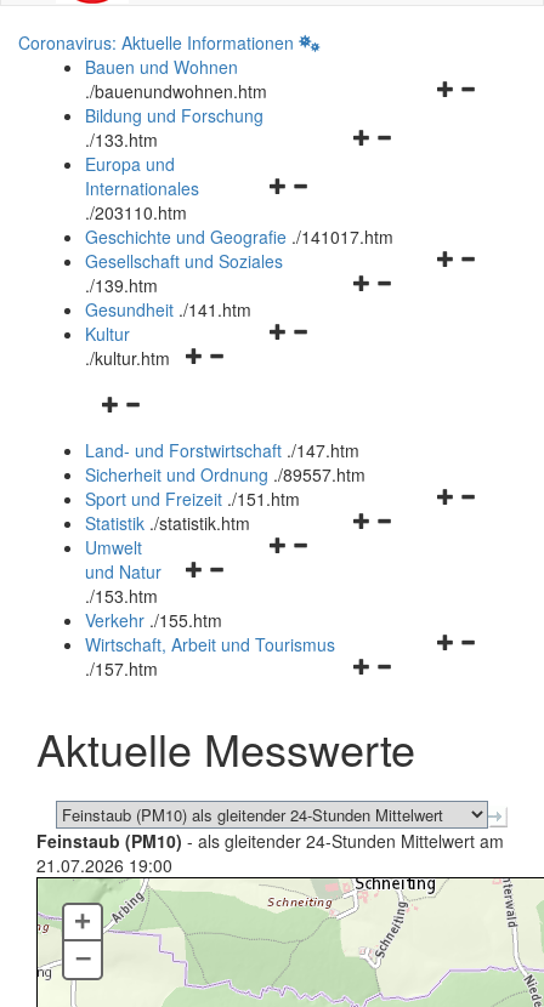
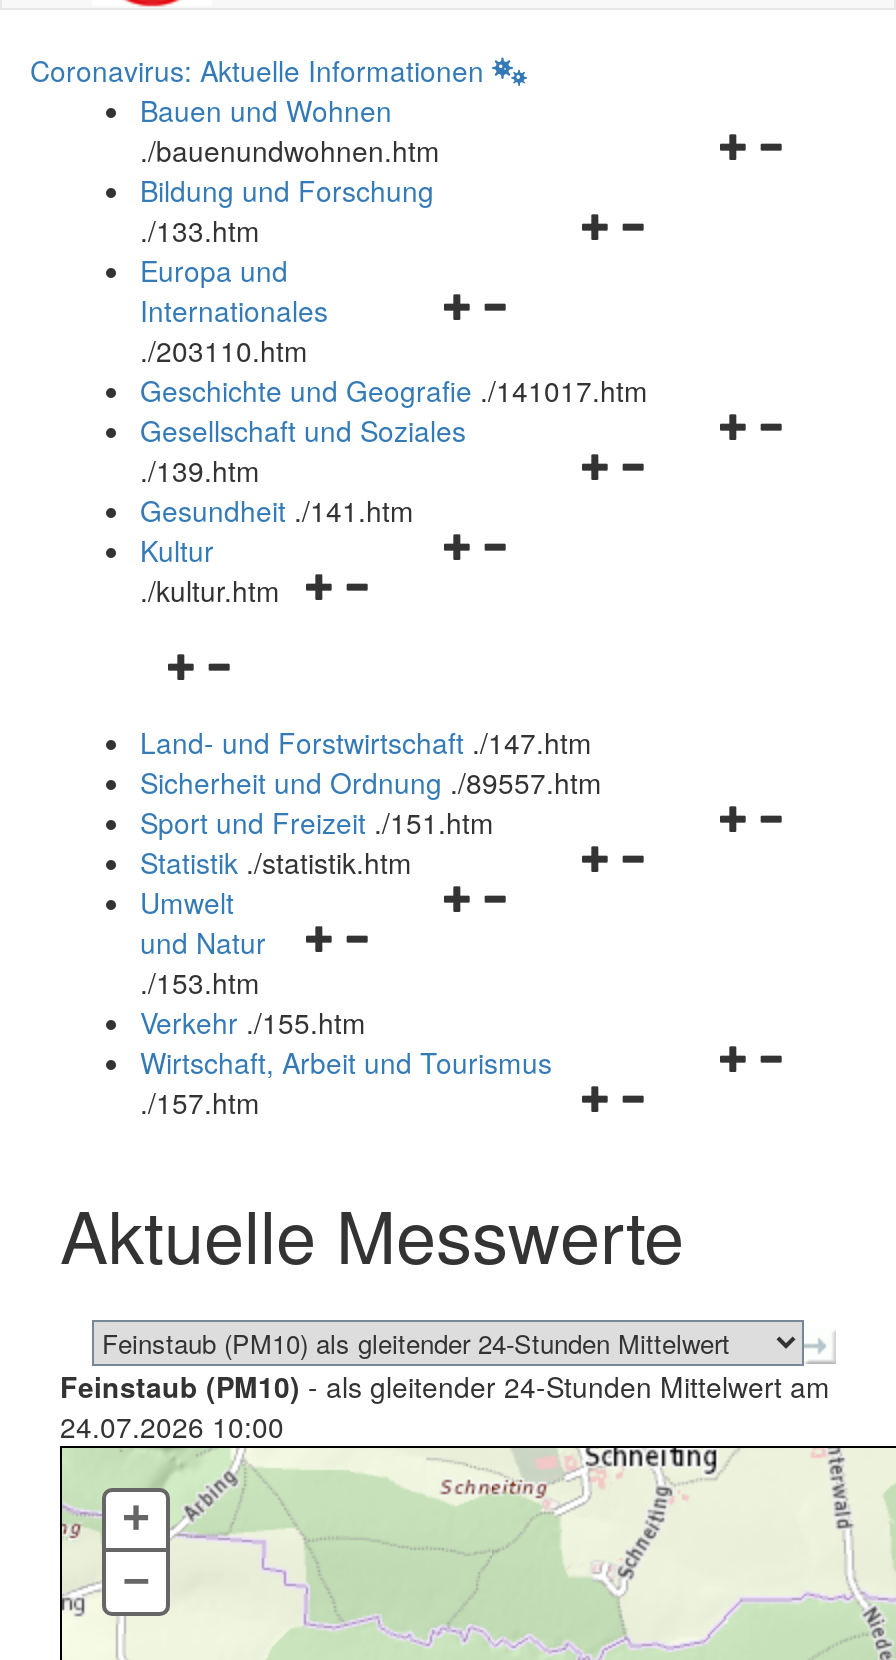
[36,853,172,877] 21.07.2026 19:00 -> [60,1406,284,1446] 24.07.2026 10:00

